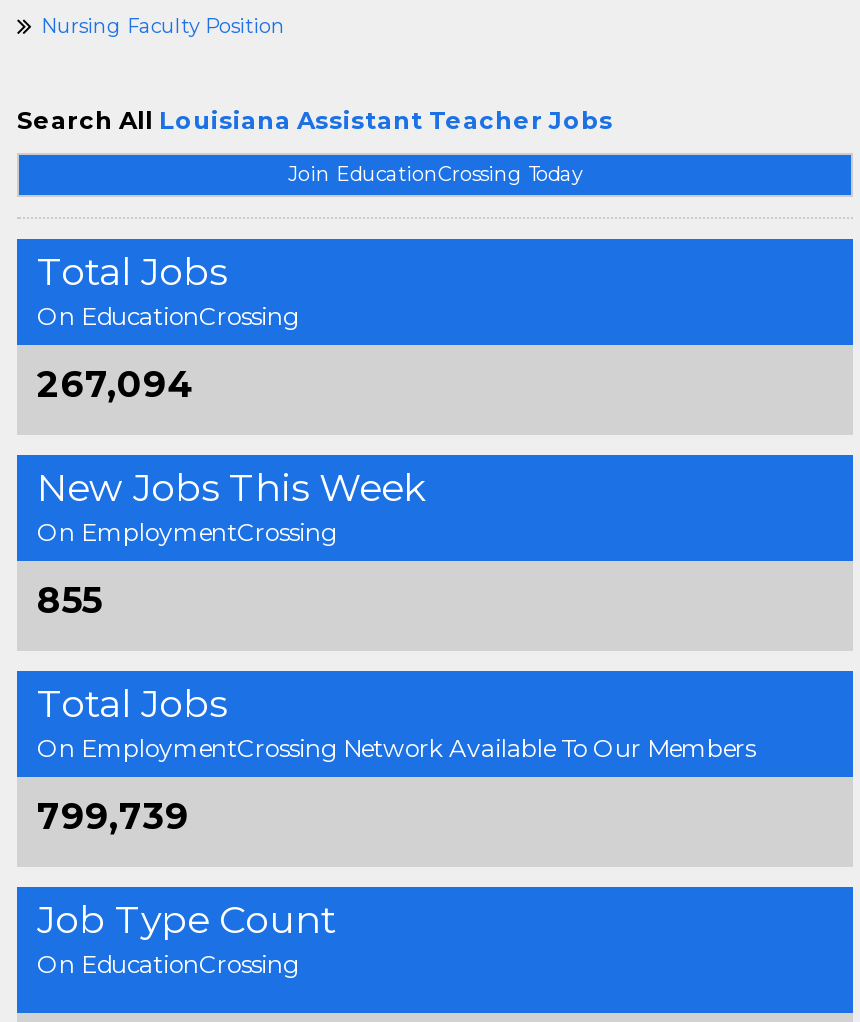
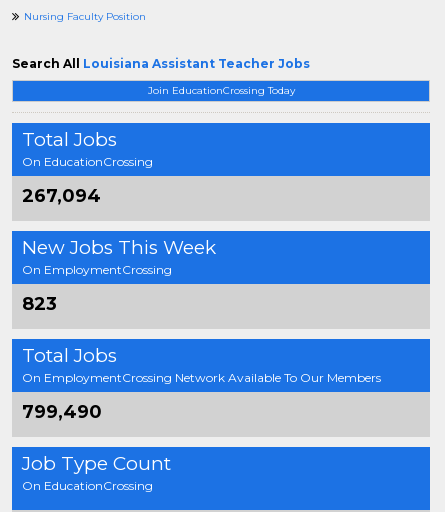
[37,579,101,623] 855 -> [22,293,57,315] 823
[37,795,189,839] 799,739 -> [22,401,102,423] 799,490

